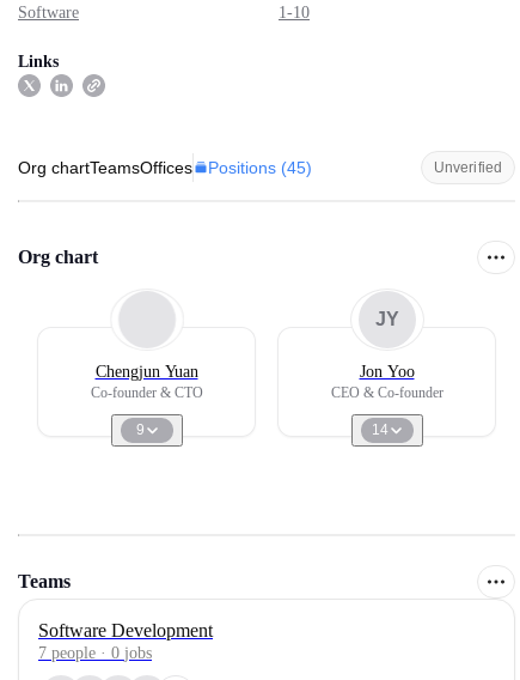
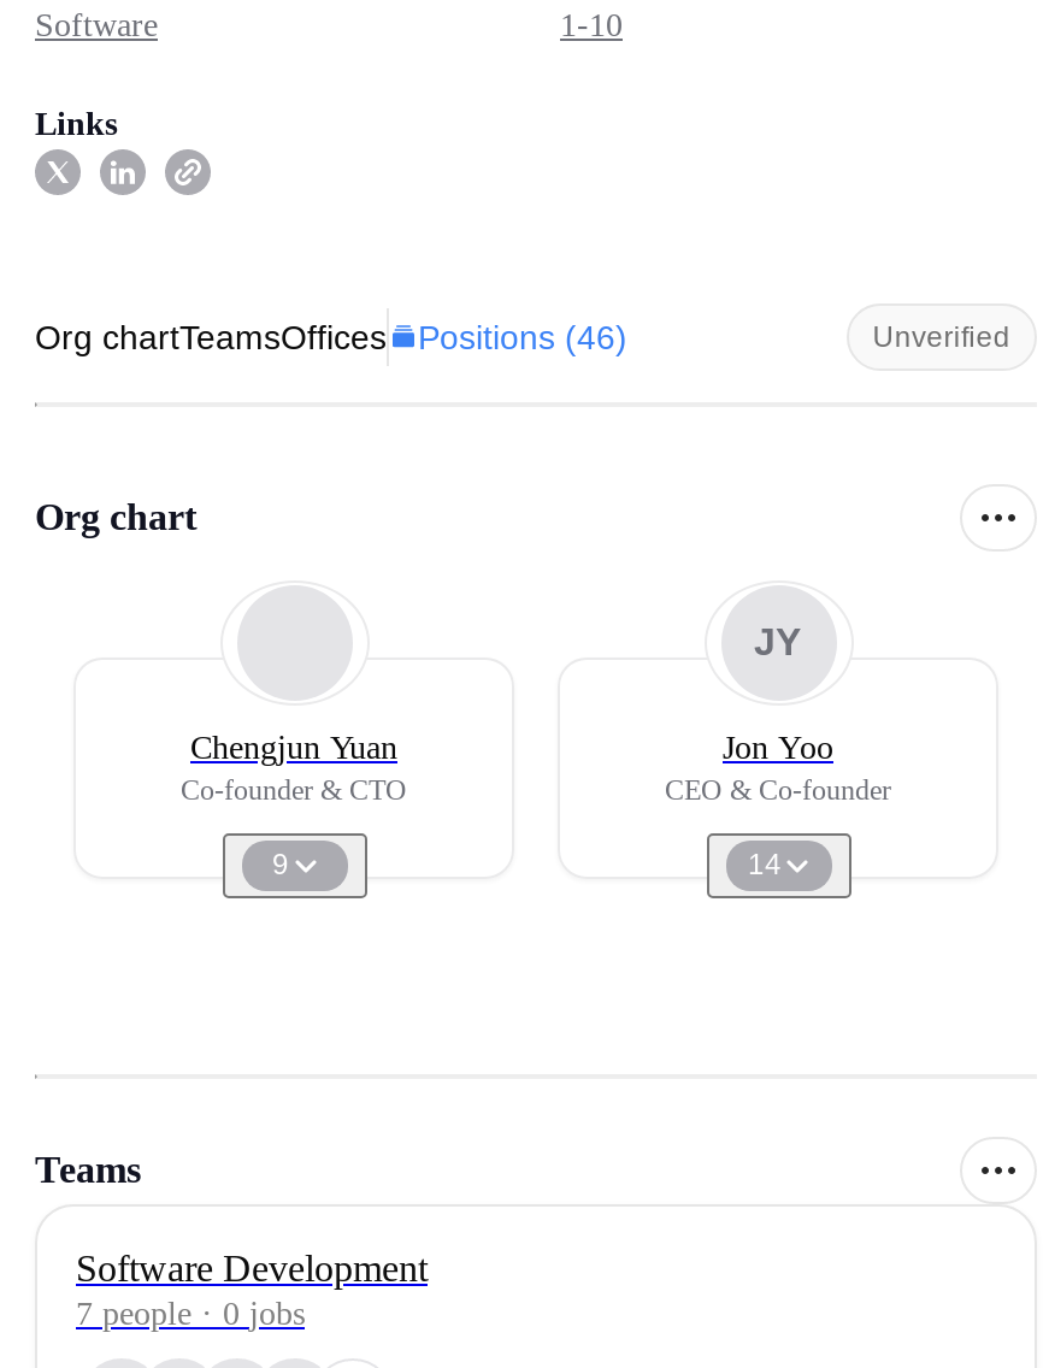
[18,158,312,177] Org chartTeamsOffices Positions (45) -> [35,318,627,356] Org chartTeamsOffices Positions (46)

